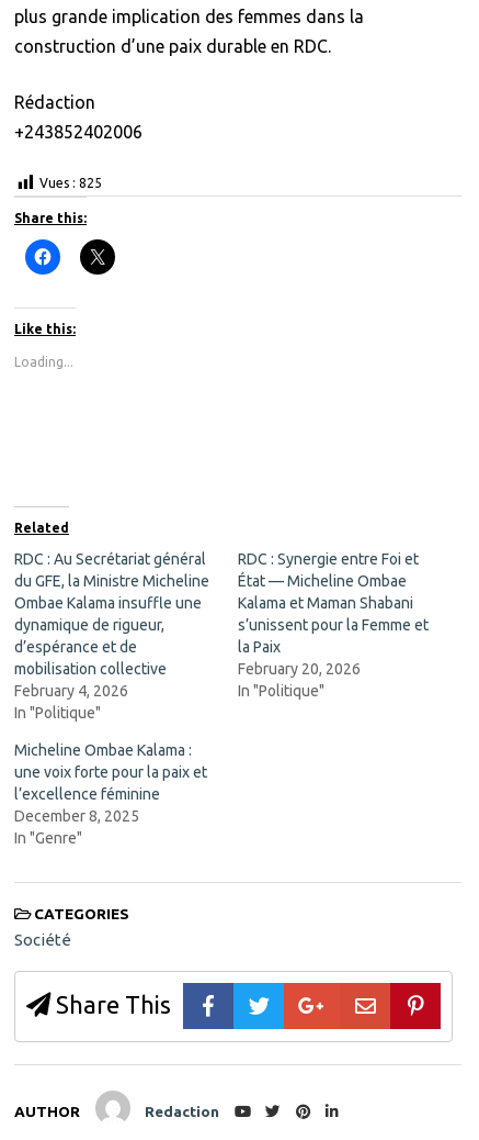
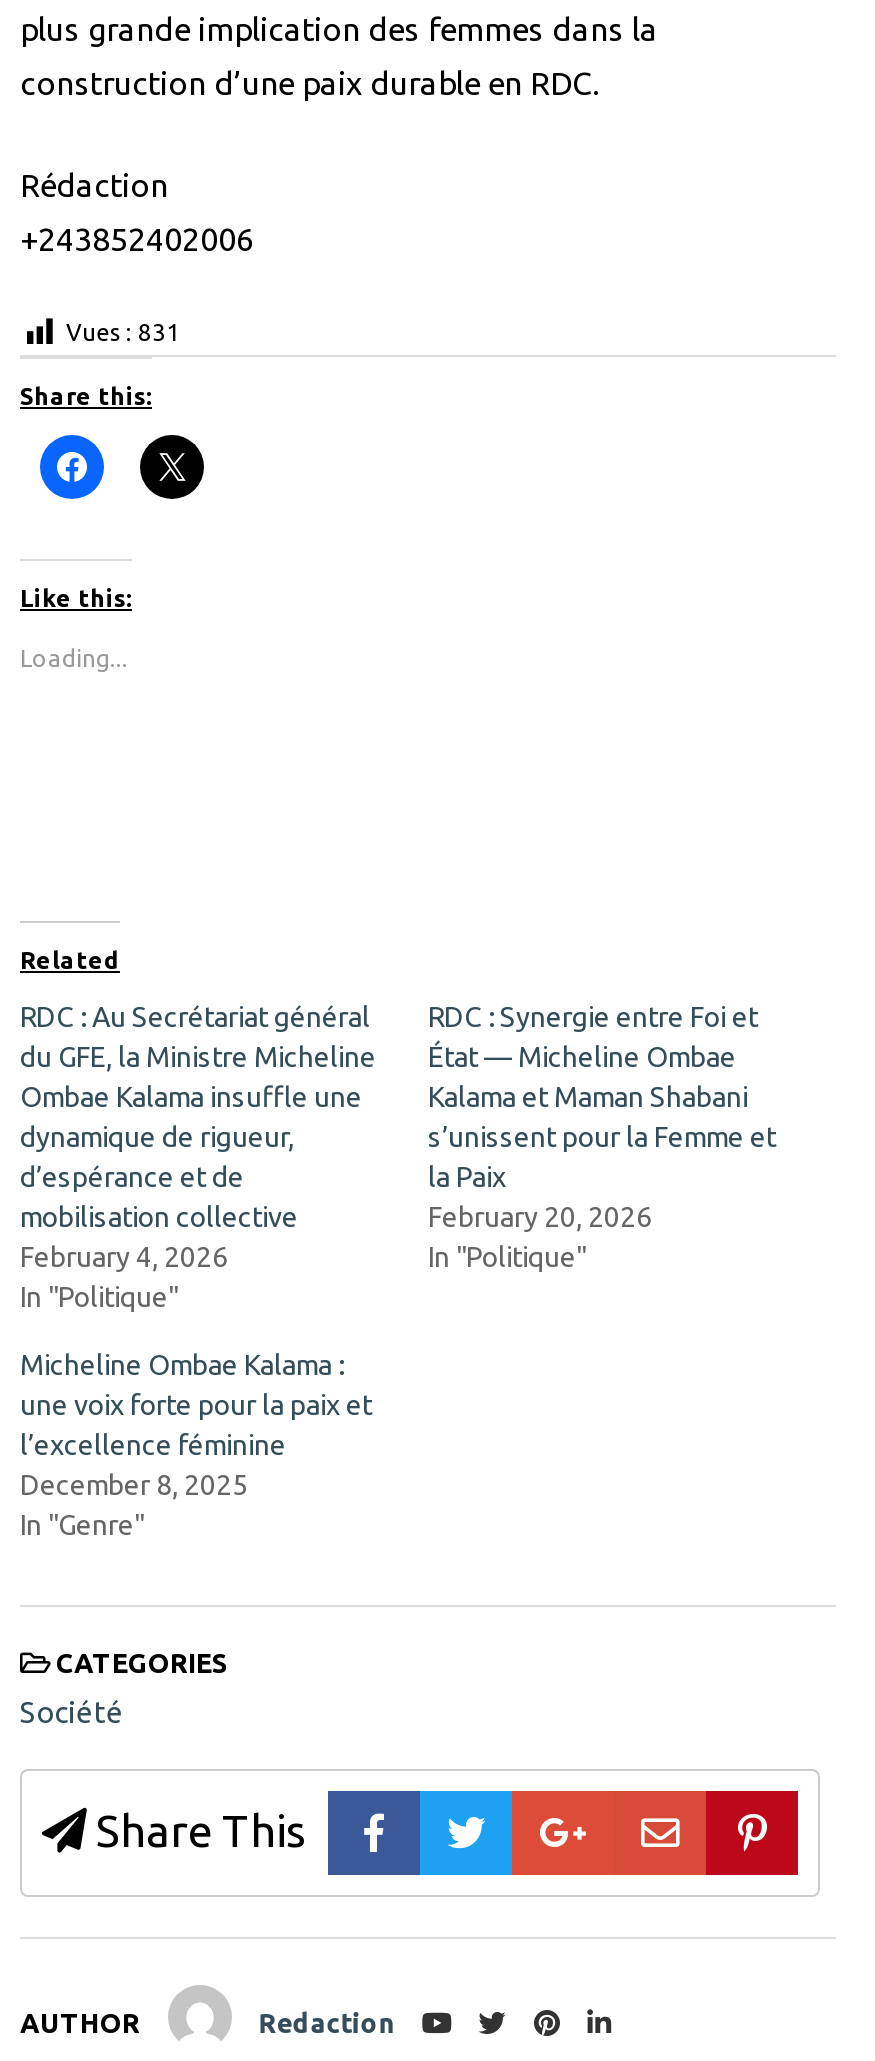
[39,176,102,190] Vues : 825 -> [66,319,180,345] Vues : 831

